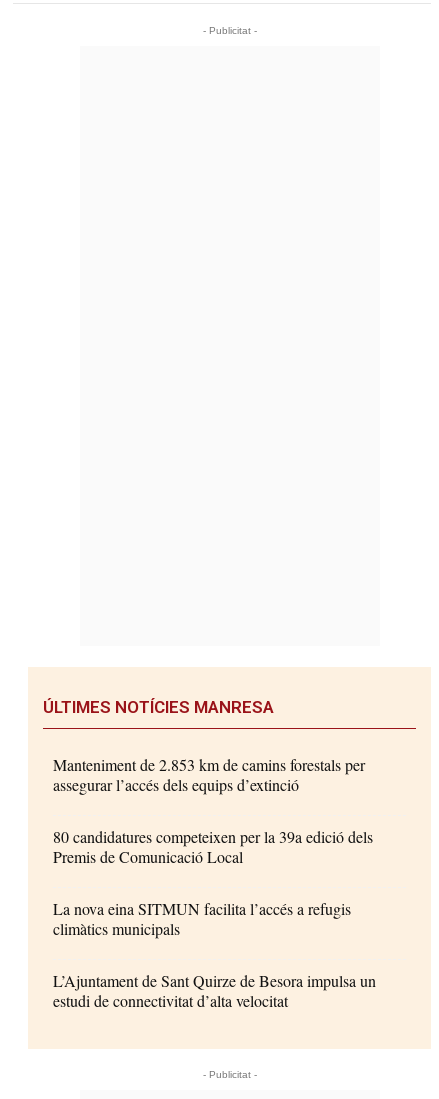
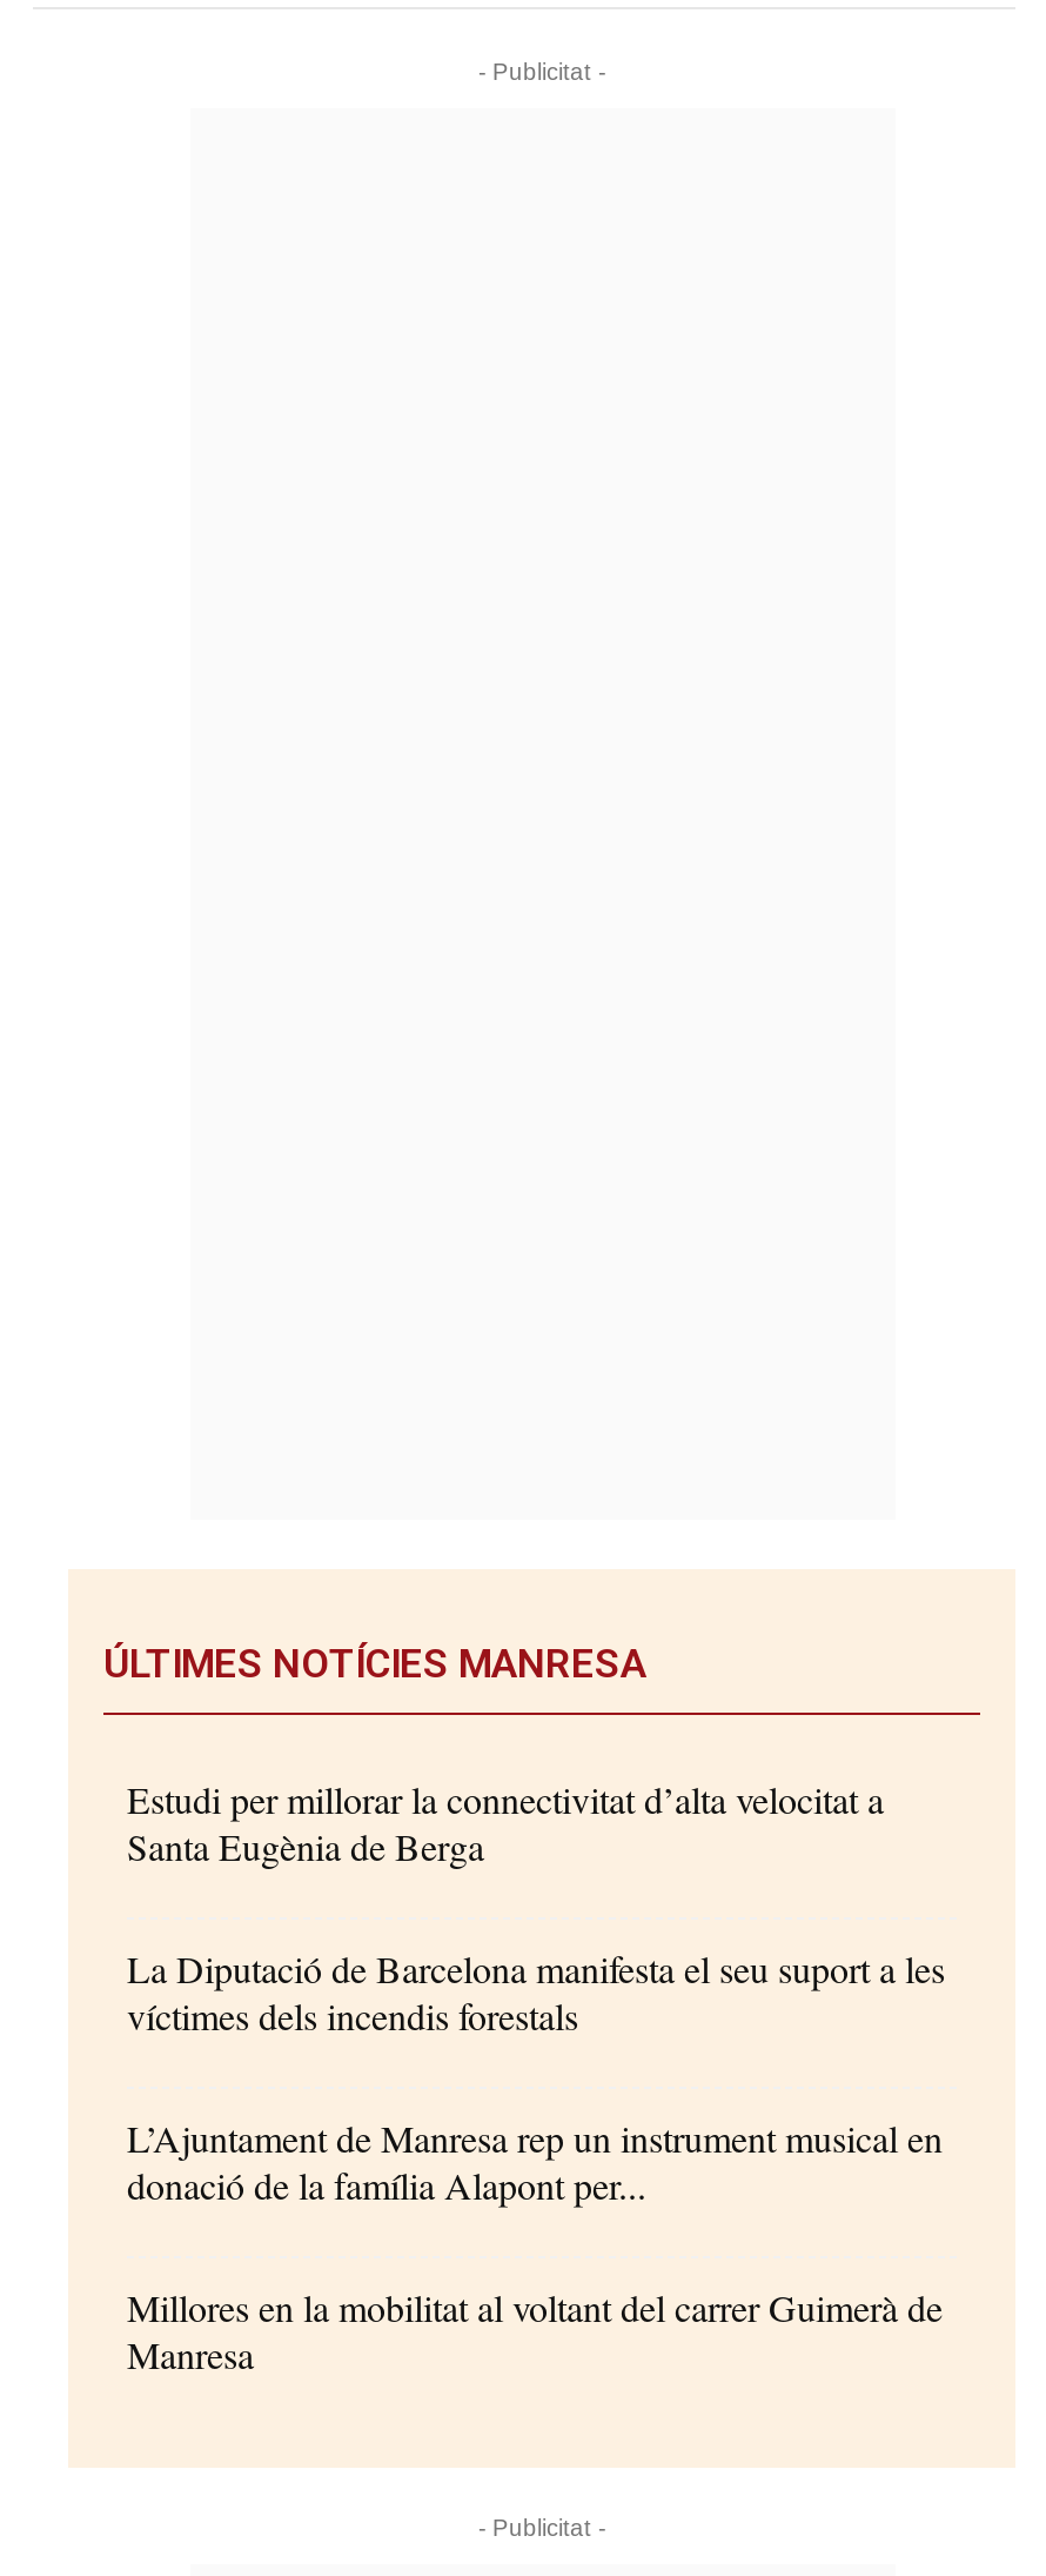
[53,754,365,795] Manteniment de 2.853 km de camins forestals per | assegurar l’accés dels equips d’extinció -> [127,1773,884,1869] Estudi per millorar la connectivitat d’alta velocitat a | Santa Eugènia de Berga
[53,826,373,867] 80 candidatures competeixen per la 39a edició dels | Premis de Comunicació Local -> [127,1942,945,2039] La Diputació de Barcelona manifesta el seu suport a les | víctimes dels incendis forestals
[53,898,351,939] La nova eina SITMUN facilita l’accés a refugis | climàtics municipals -> [127,2112,943,2208] L’Ajuntament de Manresa rep un instrument musical en | donació de la família Alapont per...
[53,970,376,1011] L’Ajuntament de Sant Quirze de Besora impulsa un | estudi de connectivitat d’alta velocitat -> [127,2281,943,2377] Millores en la mobilitat al voltant del carrer Guimerà de | Manresa

